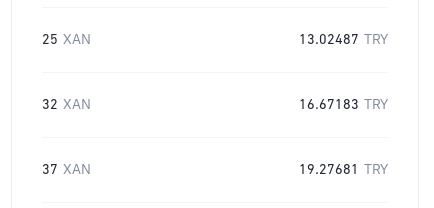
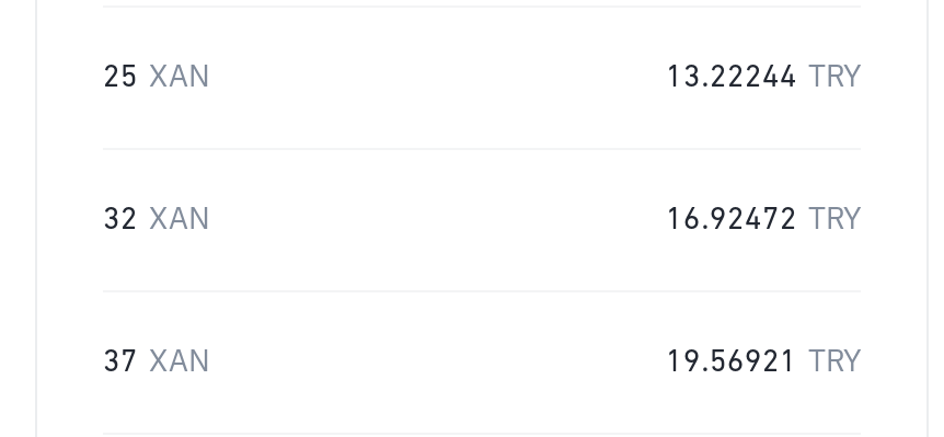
[299,33,388,47] 13.02487 TRY -> [666,62,861,93] 13.22244 TRY
[299,98,388,112] 16.67183 TRY -> [666,205,861,235] 16.92472 TRY
[299,163,388,177] 19.27681 TRY -> [666,347,861,378] 19.56921 TRY

